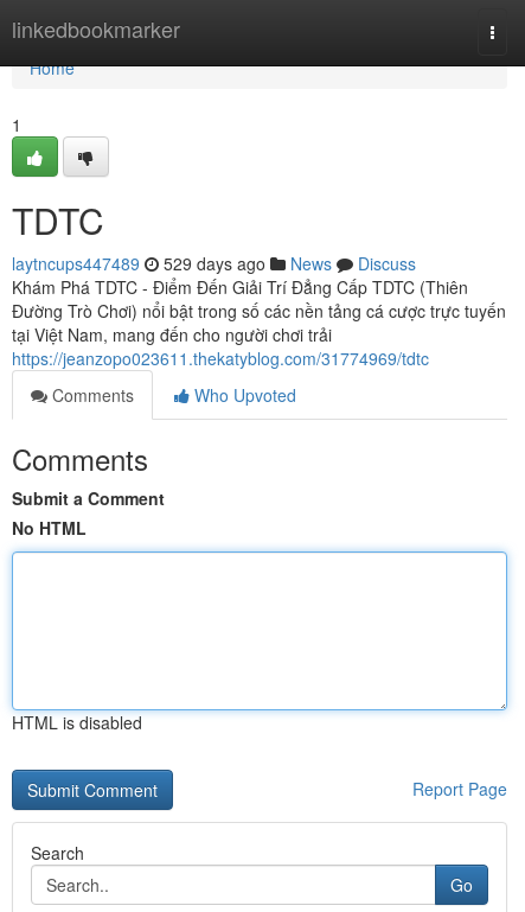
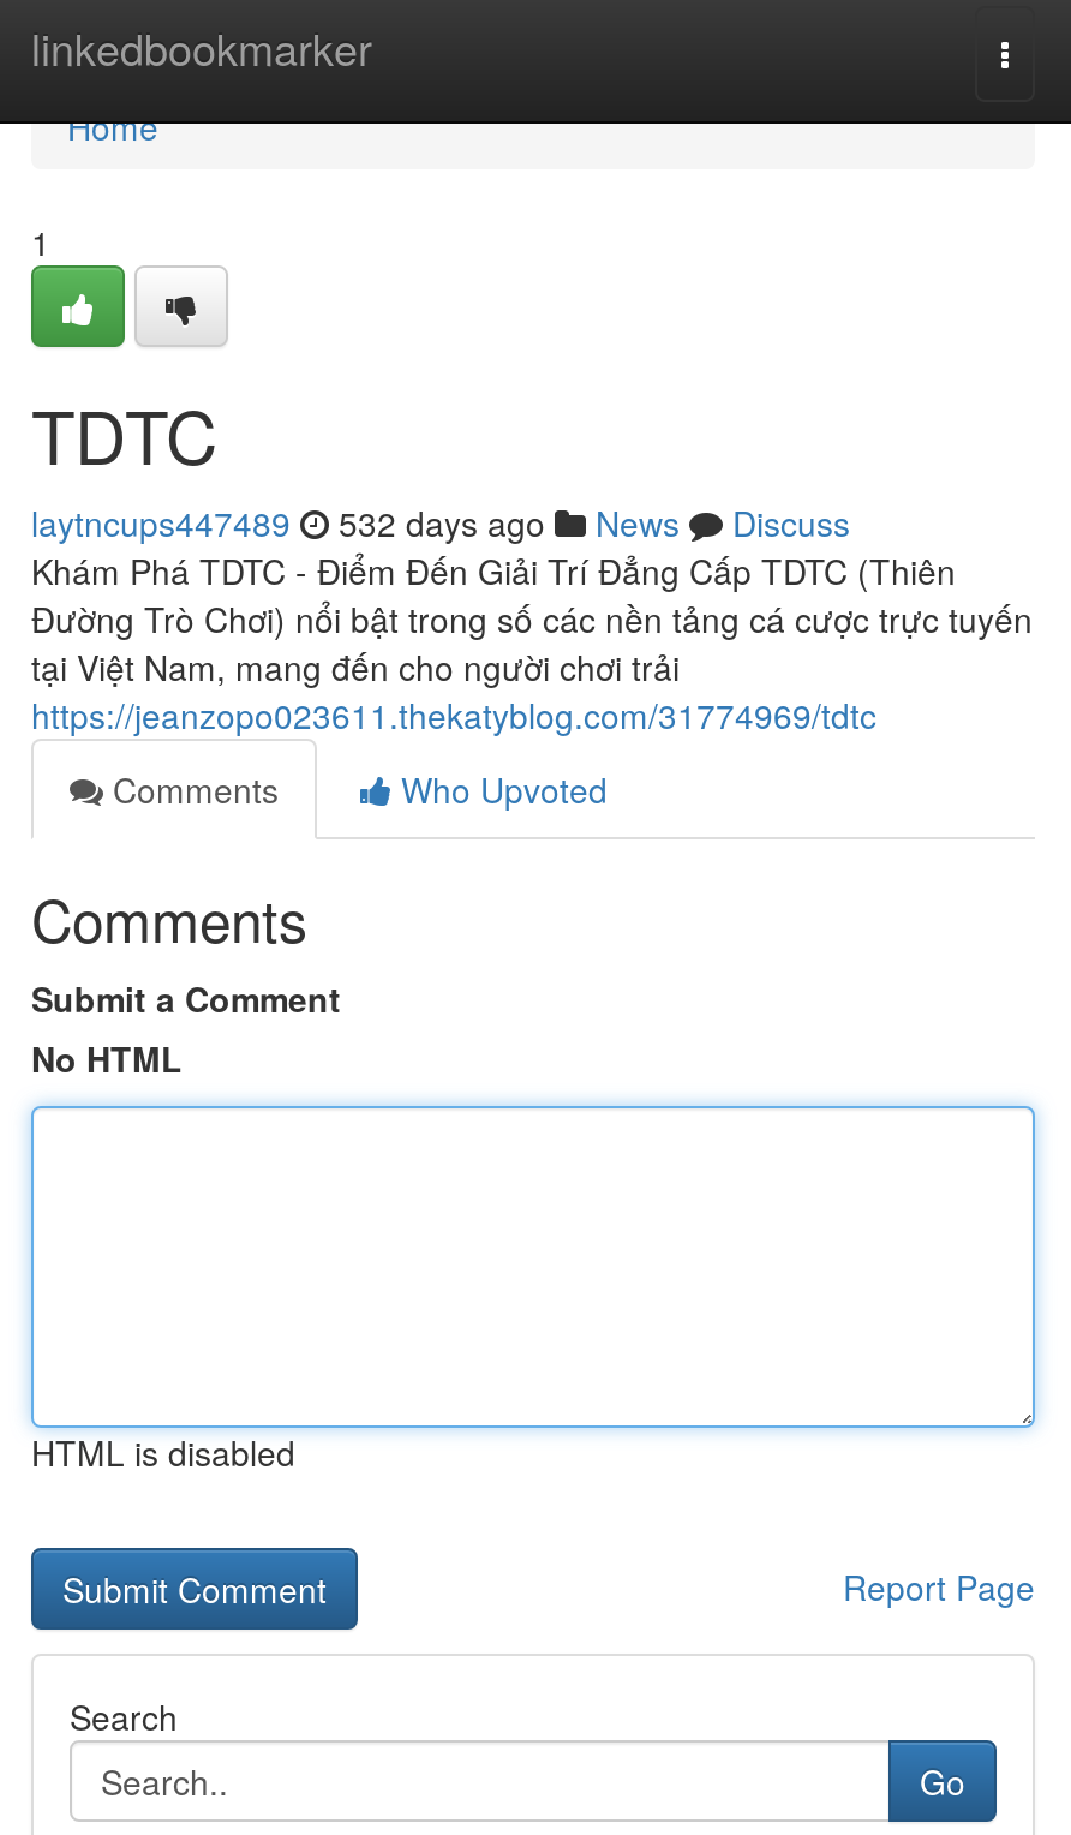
[12,251,416,275] laytncups447489 529 days ago News Discuss -> [31,498,850,546] laytncups447489 532 days ago News Discuss

